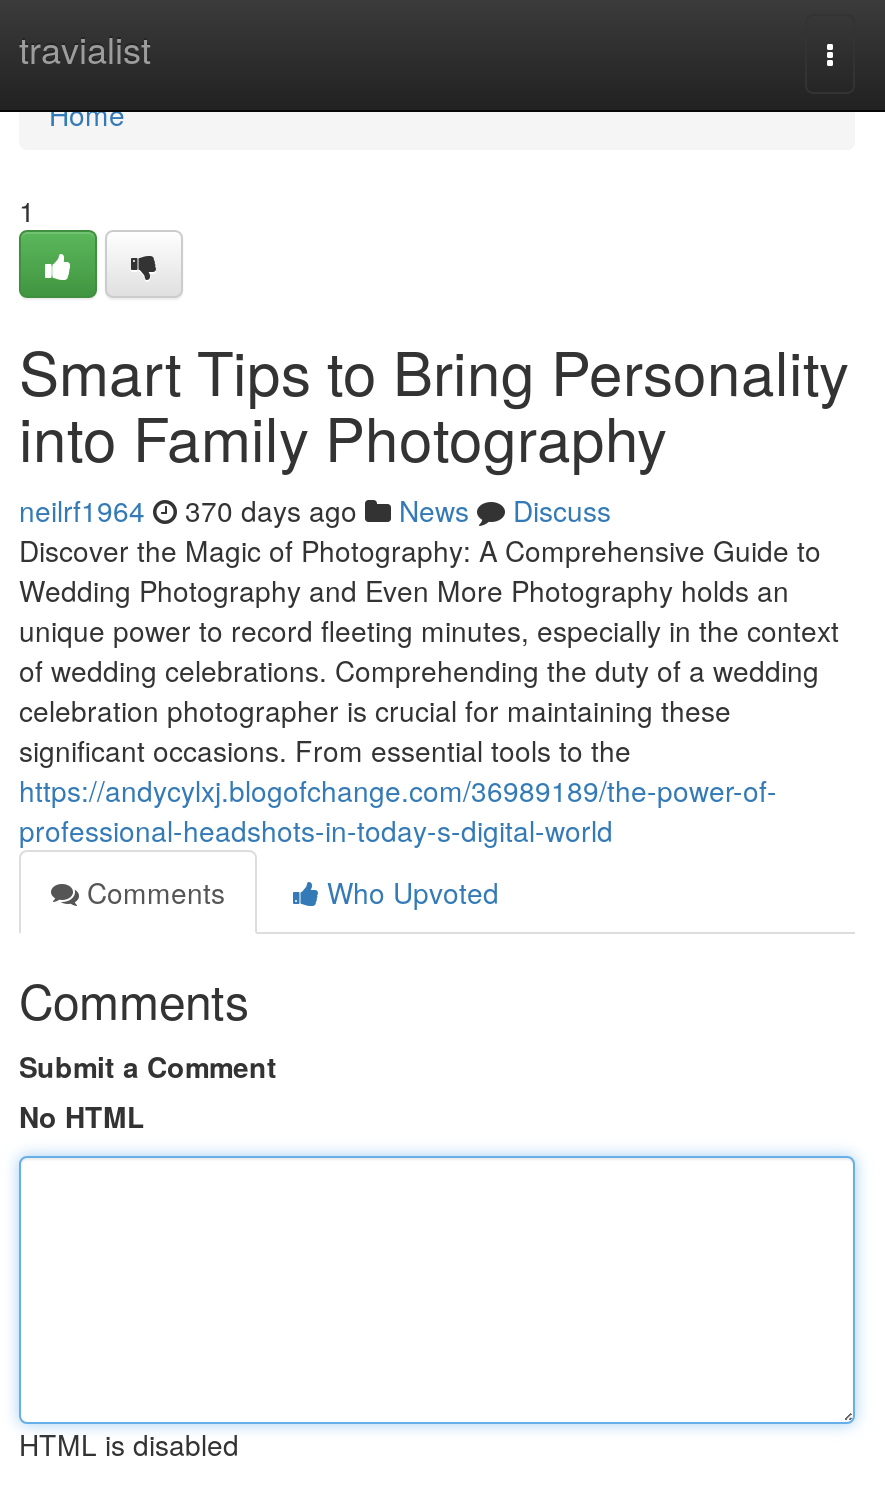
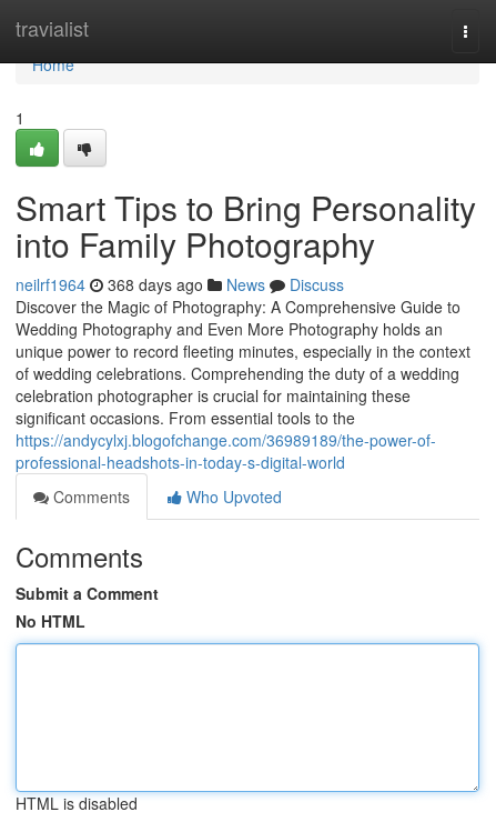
[19,490,611,530] neilrf1964 370 days ago News Discuss -> [16,273,344,295] neilrf1964 368 days ago News Discuss

